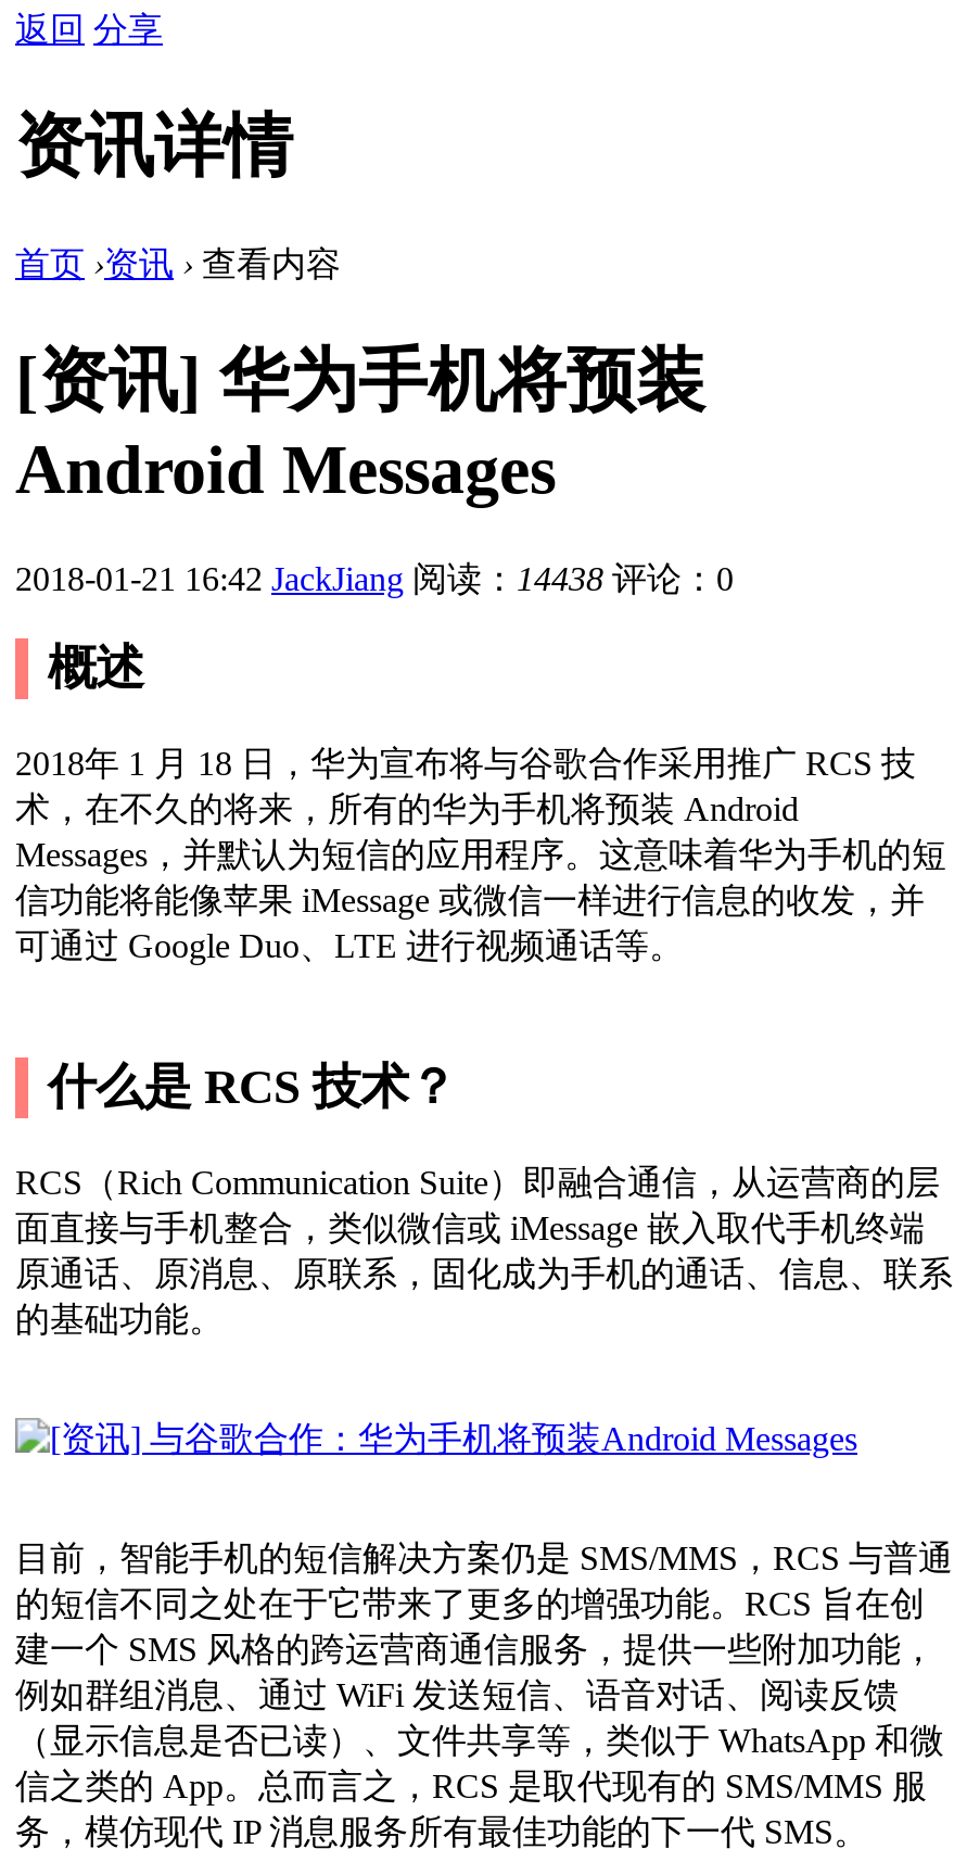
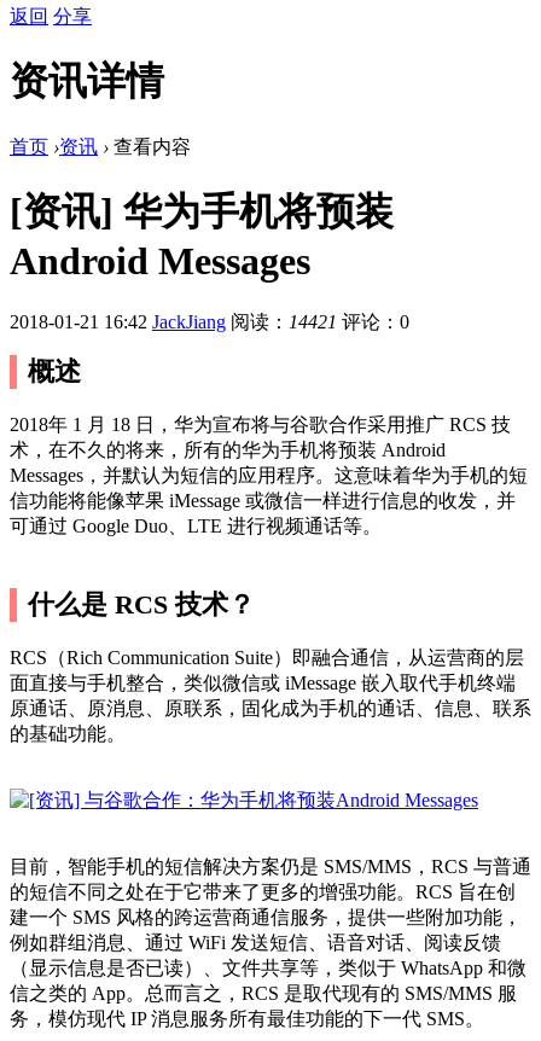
[15,560,734,597] 2018-01-21 16:42 JackJiang阅读：14438评论：0 -> [10,311,409,332] 2018-01-21 16:42 JackJiang阅读：14421评论：0

